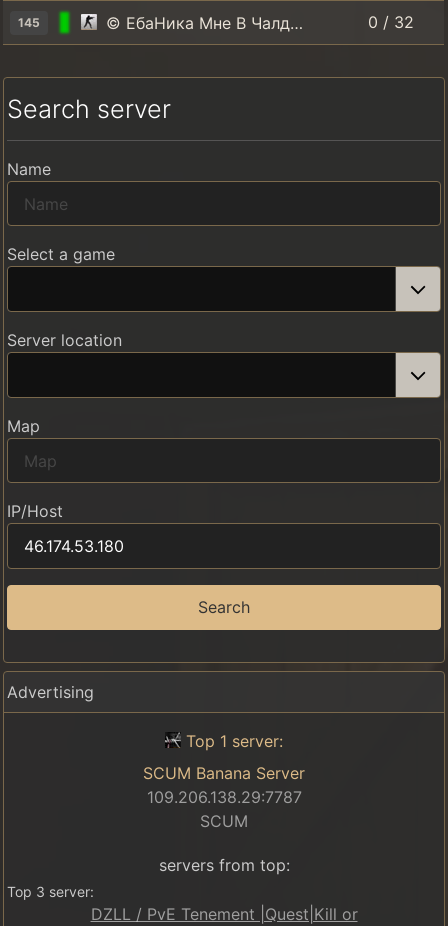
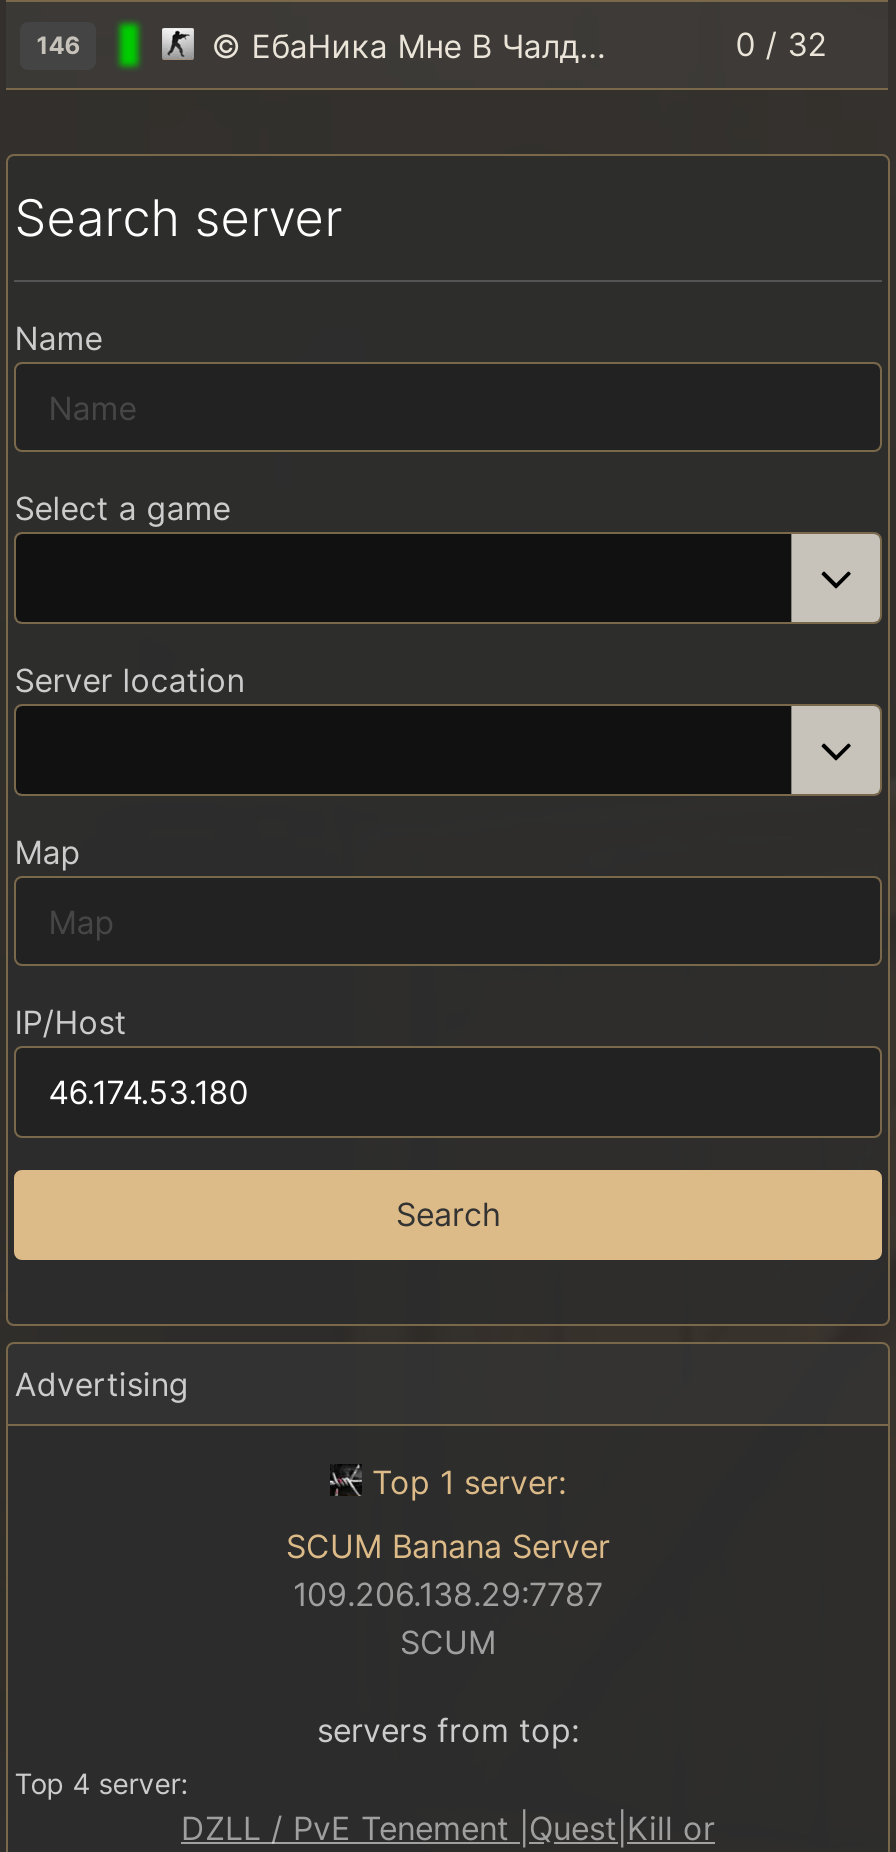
[18,15,40,30] 145 -> [36,30,80,60] 146
[7,883,94,900] Top 3 server: -> [14,1765,188,1799] Top 4 server:

